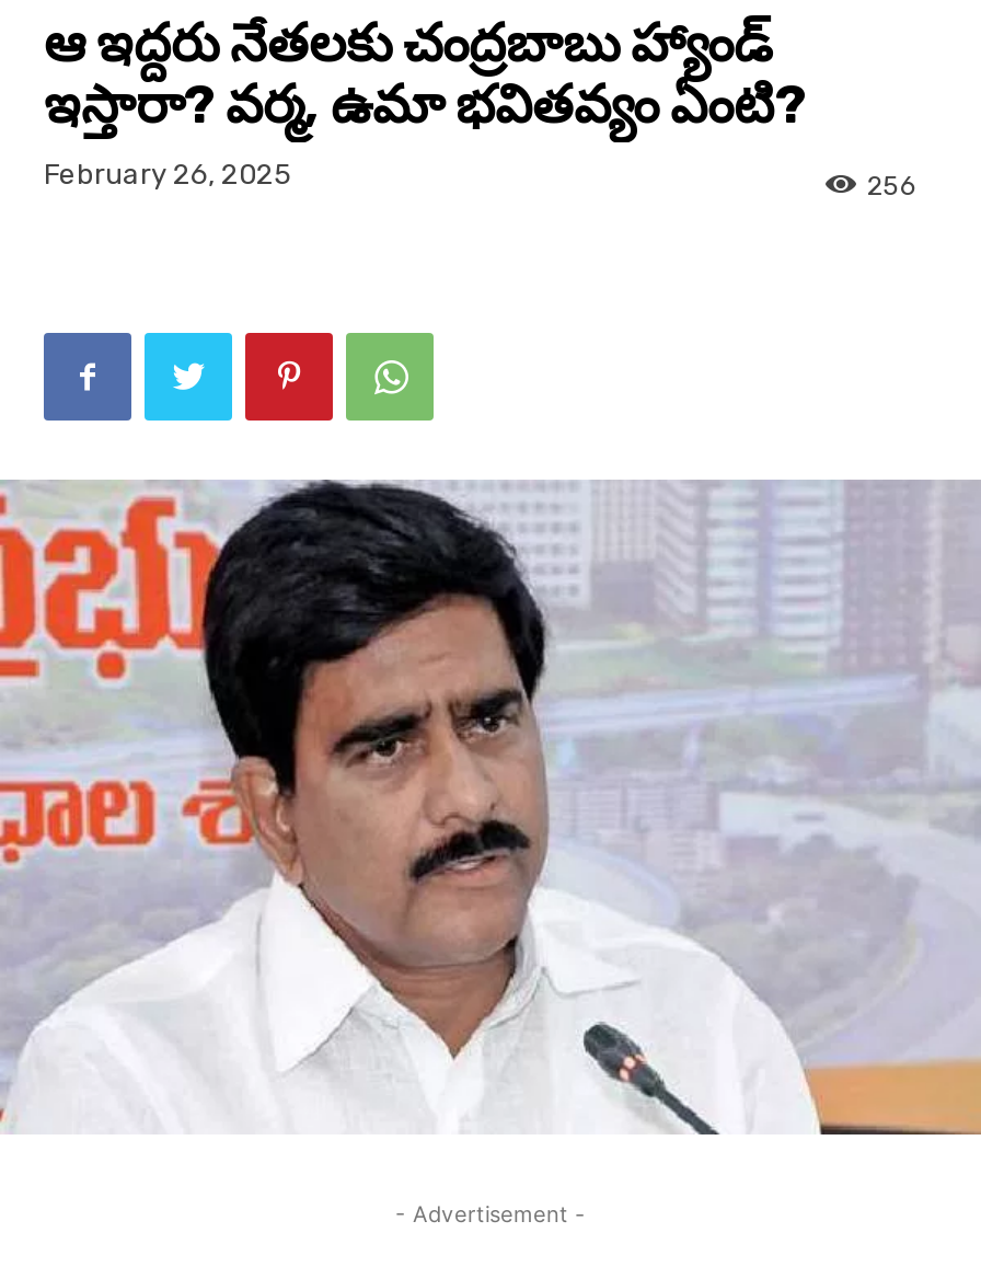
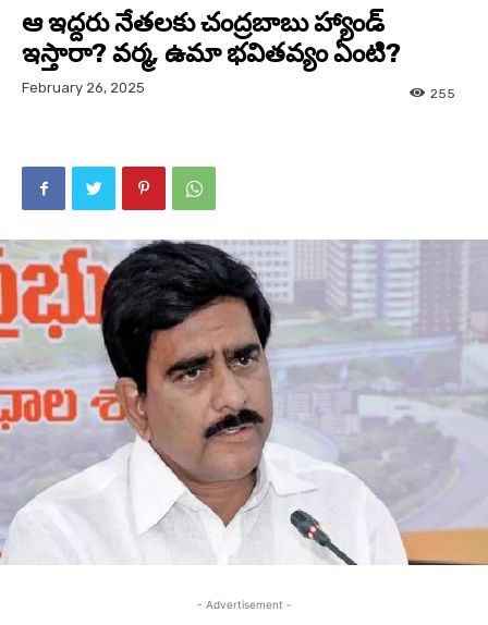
[867,171,915,201] 256 -> [430,86,455,101] 255

